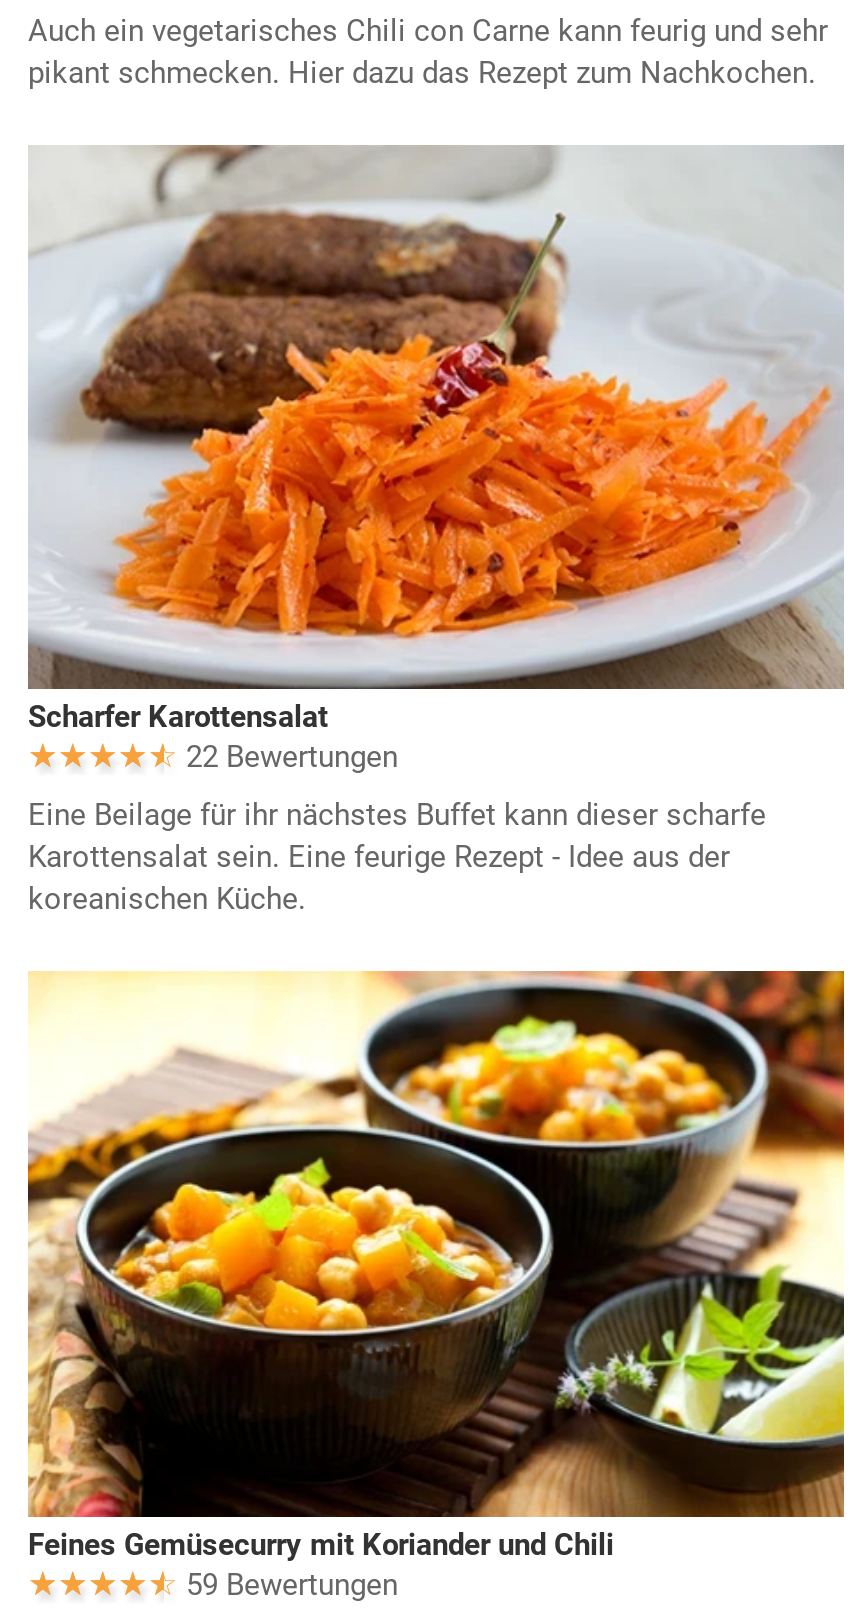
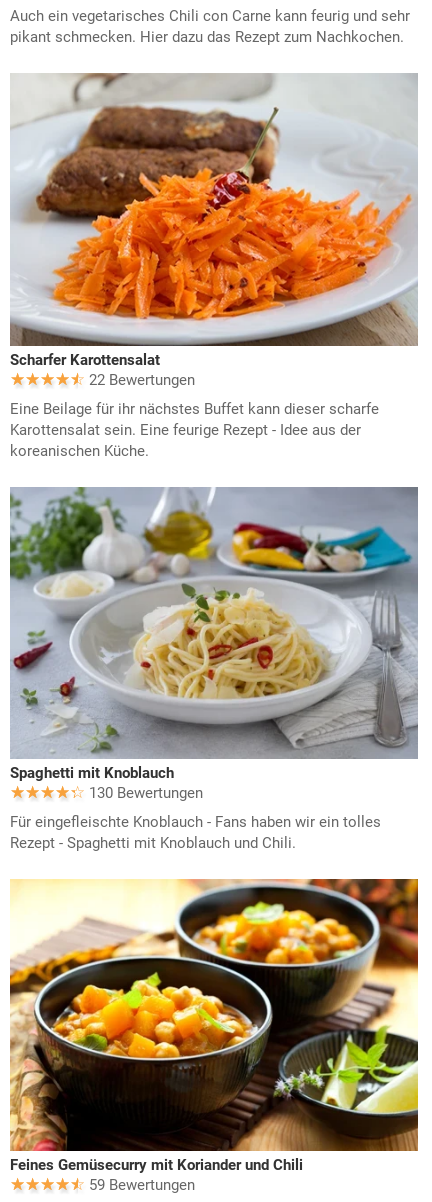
none -> [9,486,418,852] [image] | Spaghetti mit Knoblauch | 130 Bewertungen | Für eingefleischte Knoblauch - Fans haben wir ein tolles | Rezept - Spaghetti mit Knoblauch und Chili.

